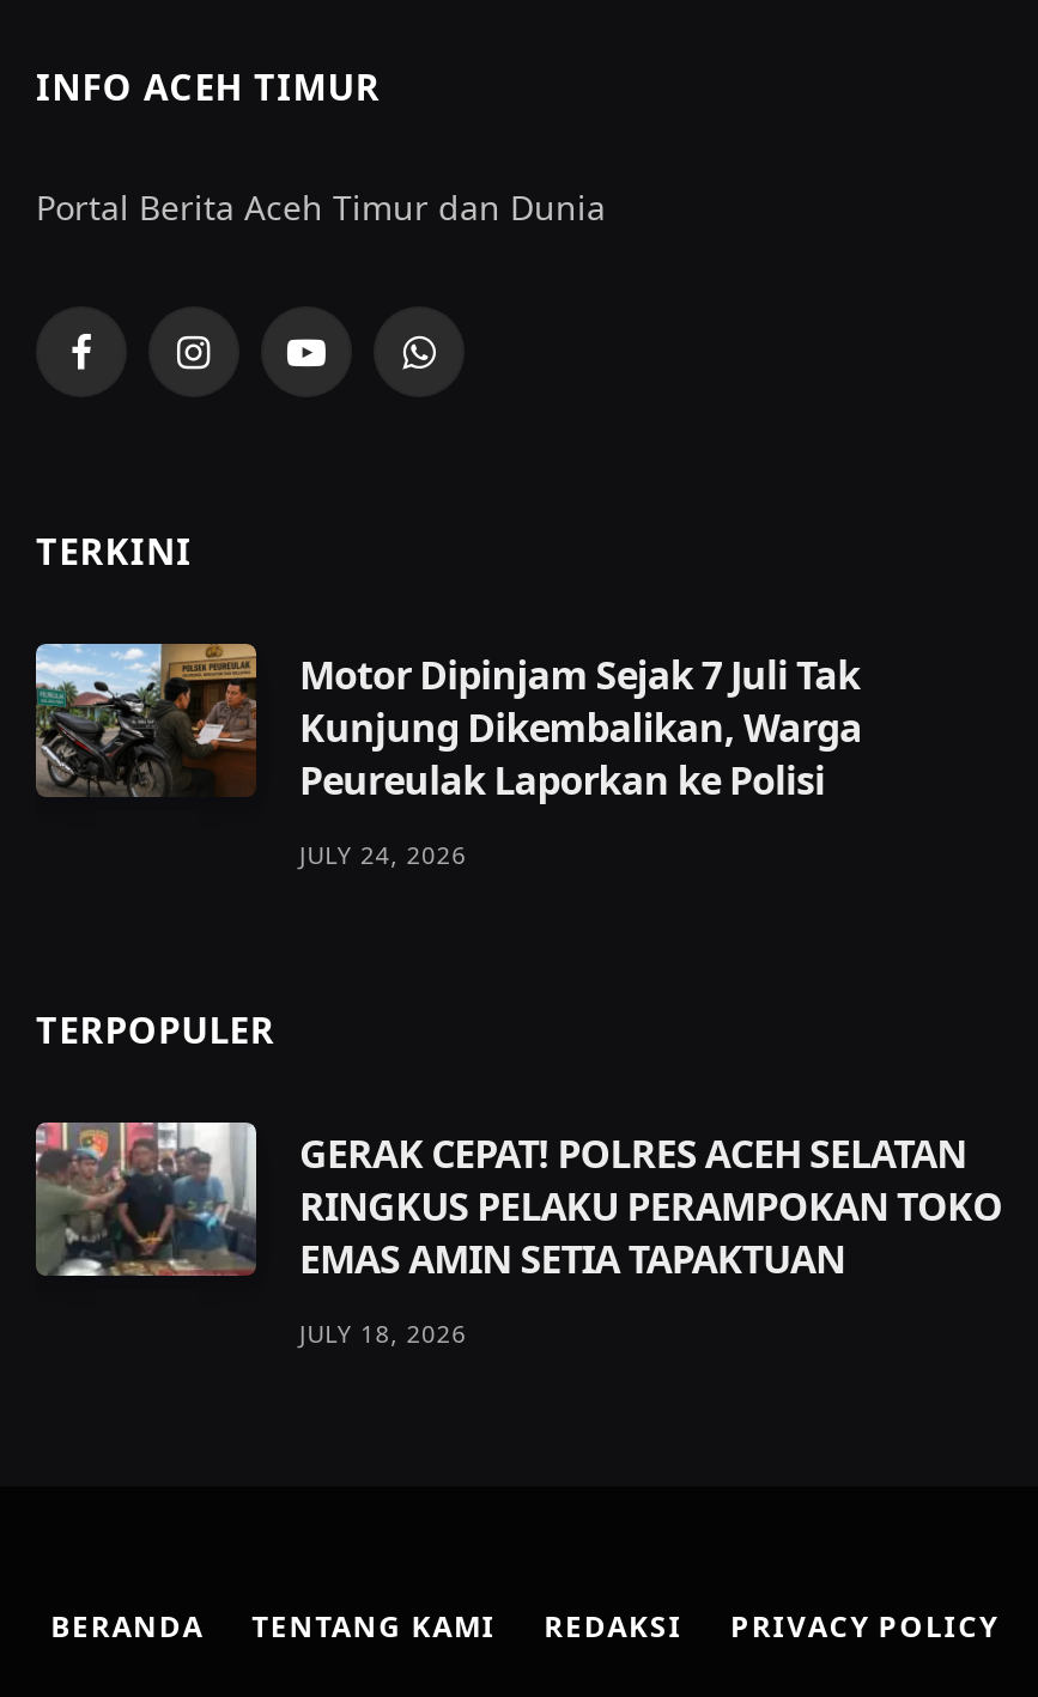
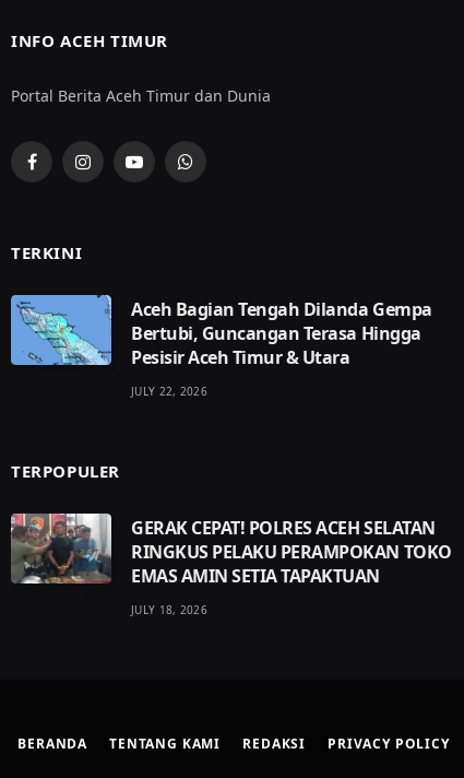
[34,640,862,808] [image] | Motor Dipinjam Sejak 7 Juli Tak | Kunjung Dikembalikan, Warga | Peureulak Laporkan ke Polisi -> [10,294,432,369] [image] | Aceh Bagian Tengah Dilanda Gempa | Bertubi, Guncangan Terasa Hingga | Pesisir Aceh Timur & Utara
[299,839,467,872] JULY 24, 2026 -> [131,384,207,399] JULY 22, 2026

